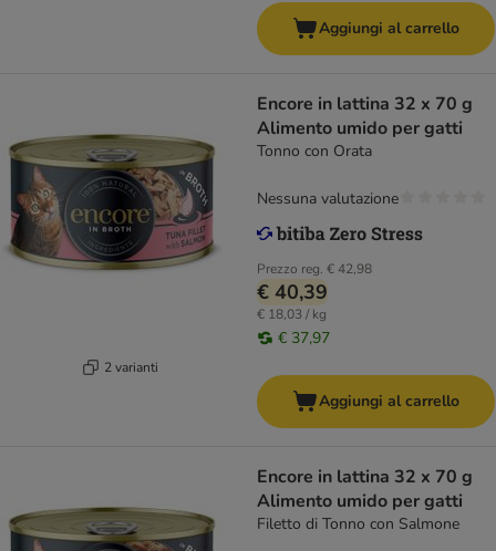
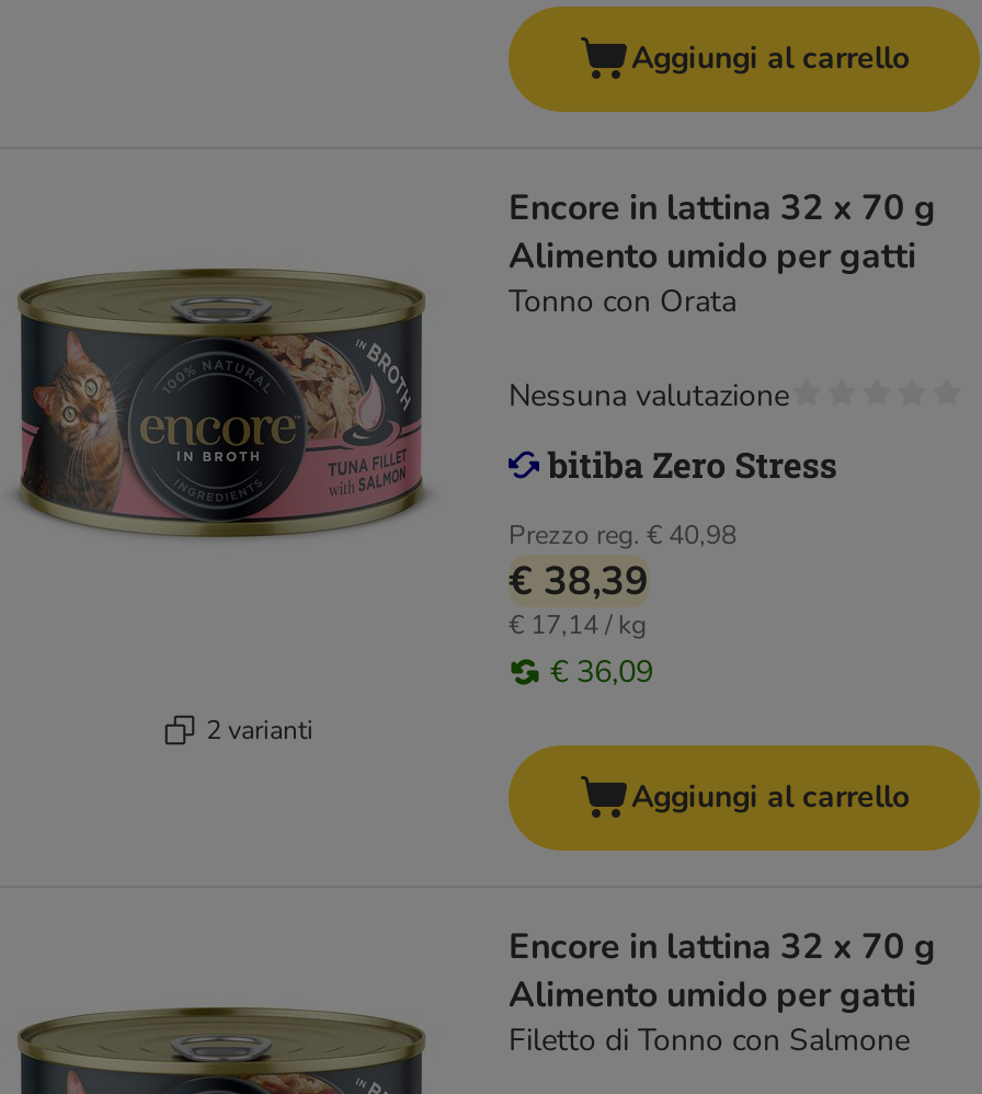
[257,260,372,278] Prezzo reg. € 42,98 -> [509,518,736,553] Prezzo reg. € 40,98
[257,279,328,305] € 40,39 -> [509,555,649,608] € 38,39
[257,305,327,323] € 18,03 / kg -> [509,608,647,643] € 17,14 / kg
[278,328,330,349] € 37,97 -> [550,651,653,693] € 36,09

